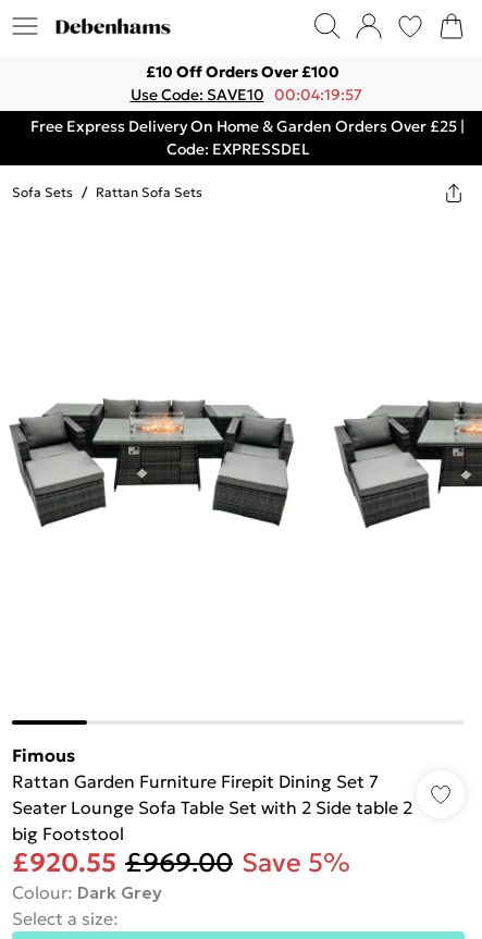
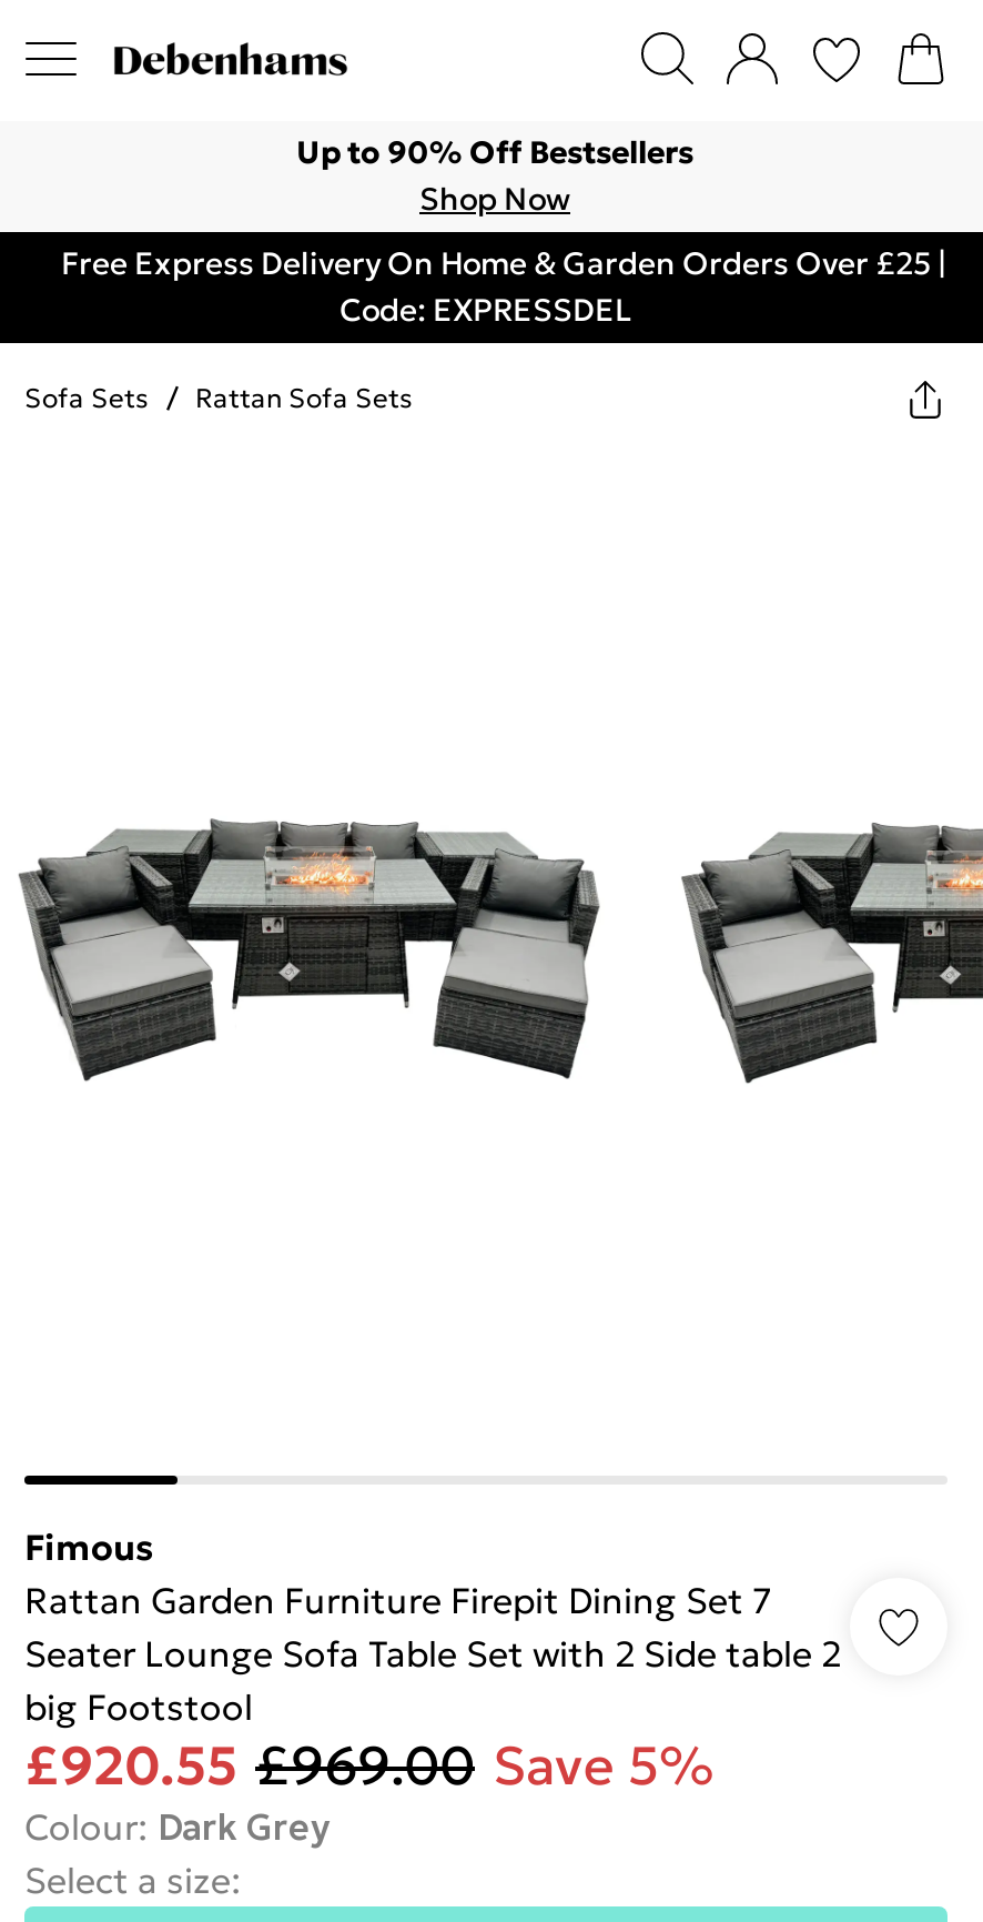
[130,62,362,104] £10 Off Orders Over £100 | Use Code: SAVE10 00:04:19:57 -> [296,132,693,219] Up to 90% Off Bestsellers | Shop Now

